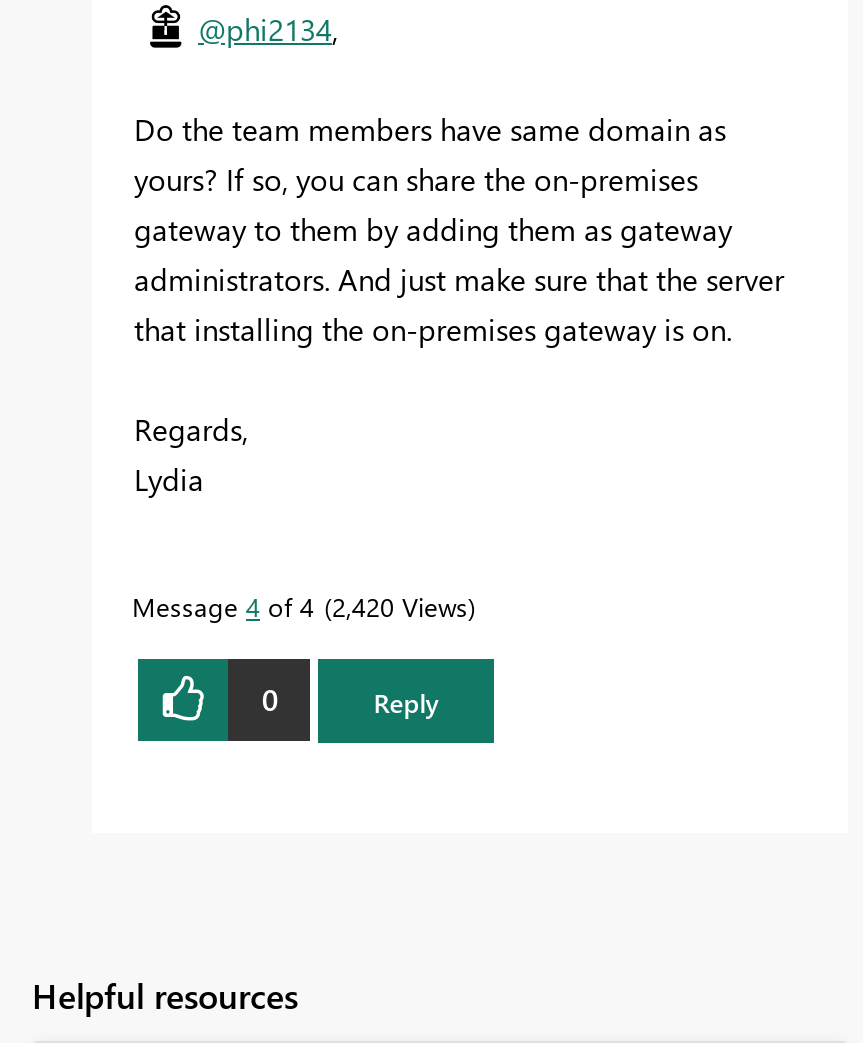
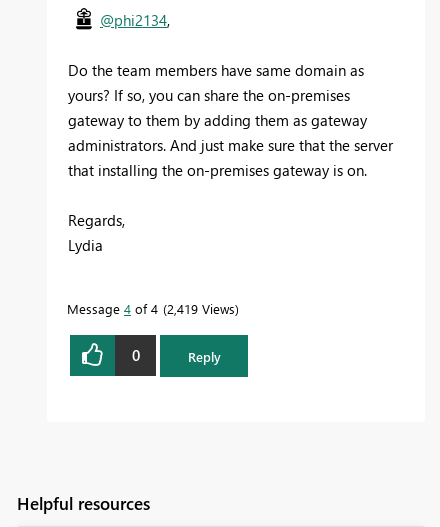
[132,589,468,623] Message 4 of 4 2,420 Views -> [67,300,235,317] Message 4 of 4 2,419 Views

